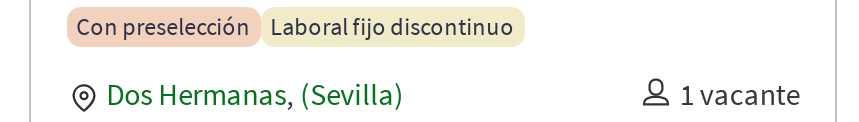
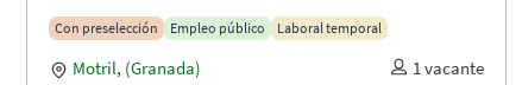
[270,11,514,41] Laboral fijo discontinuo -> [170,19,381,37] Empleo público | Laboral temporal
[106,75,404,113] Dos Hermanas, (Sevilla) -> [72,57,200,80] Motril, (Granada)

